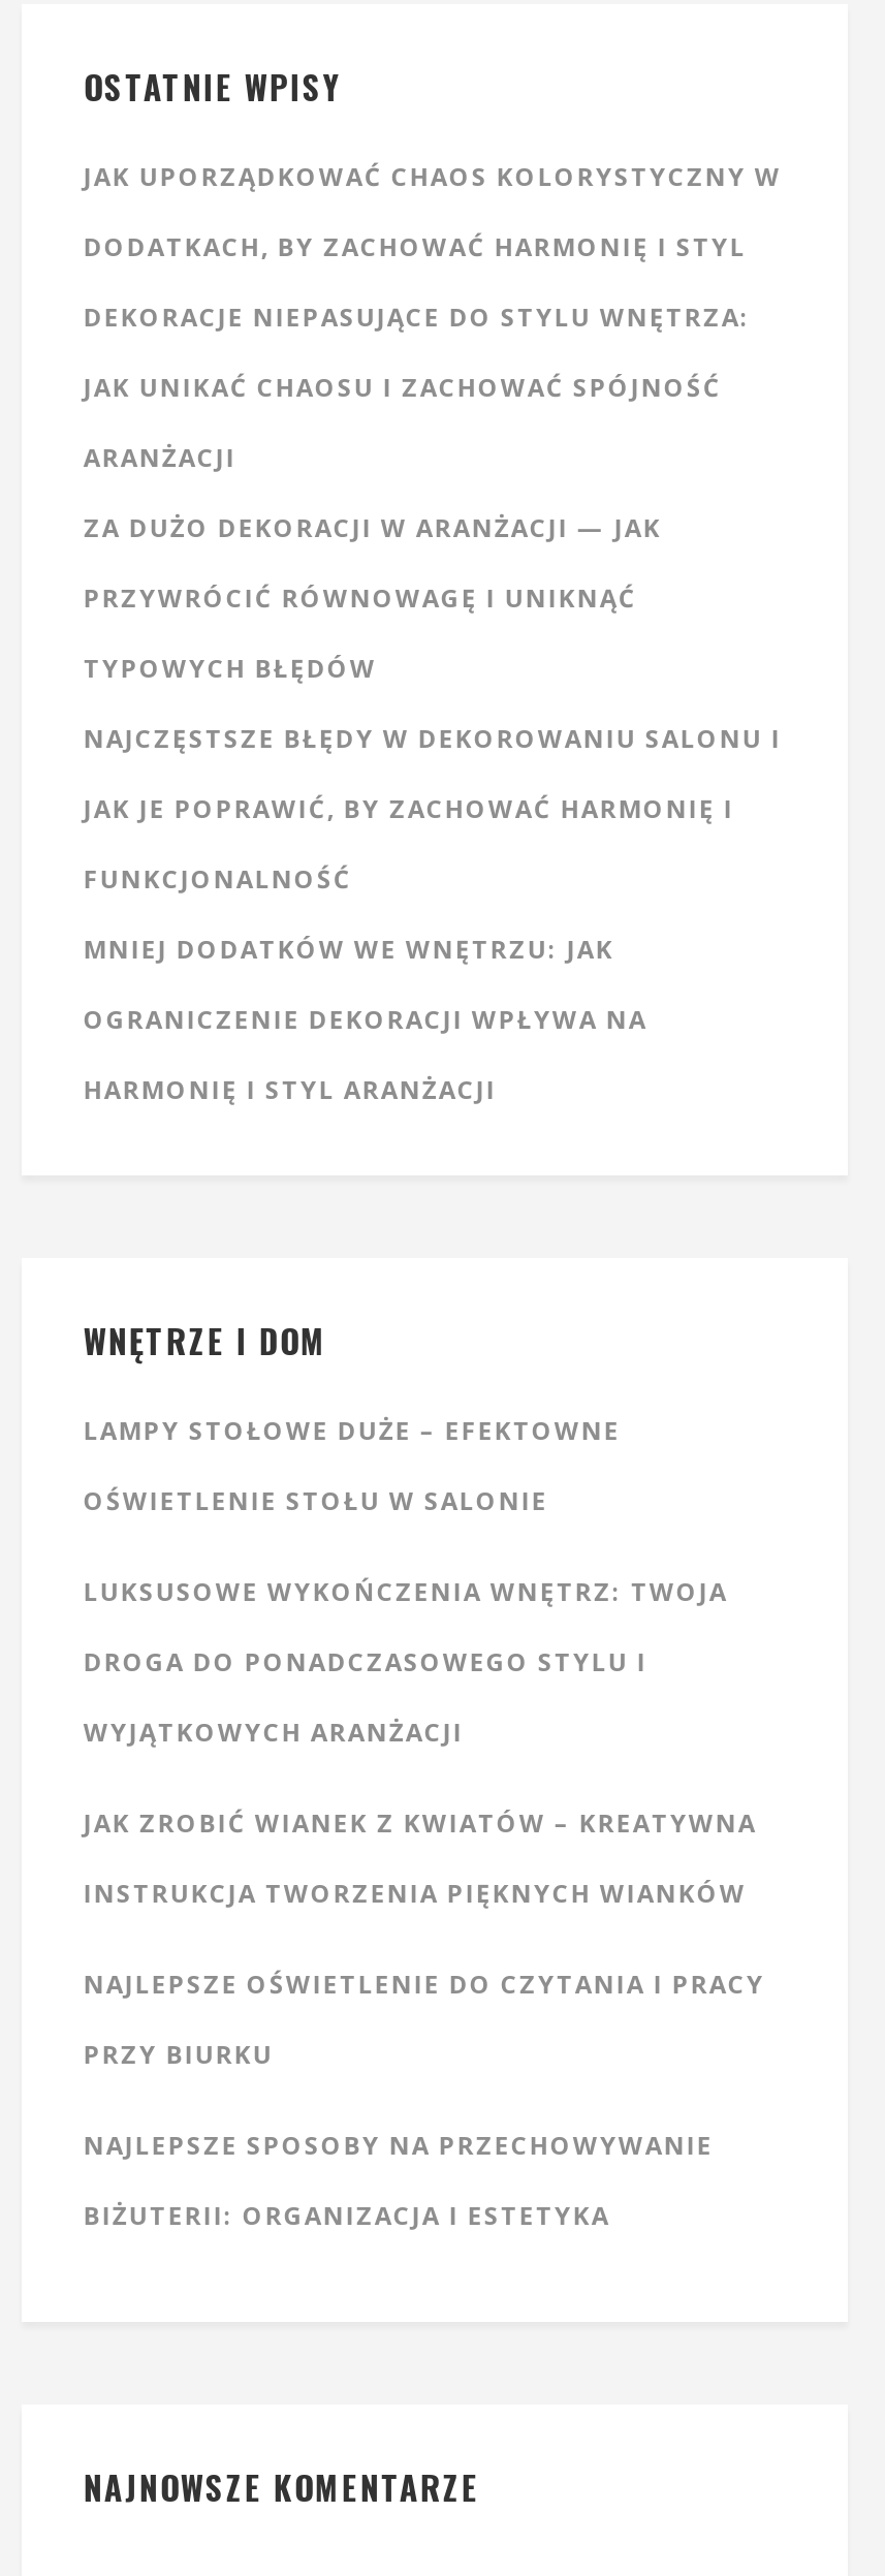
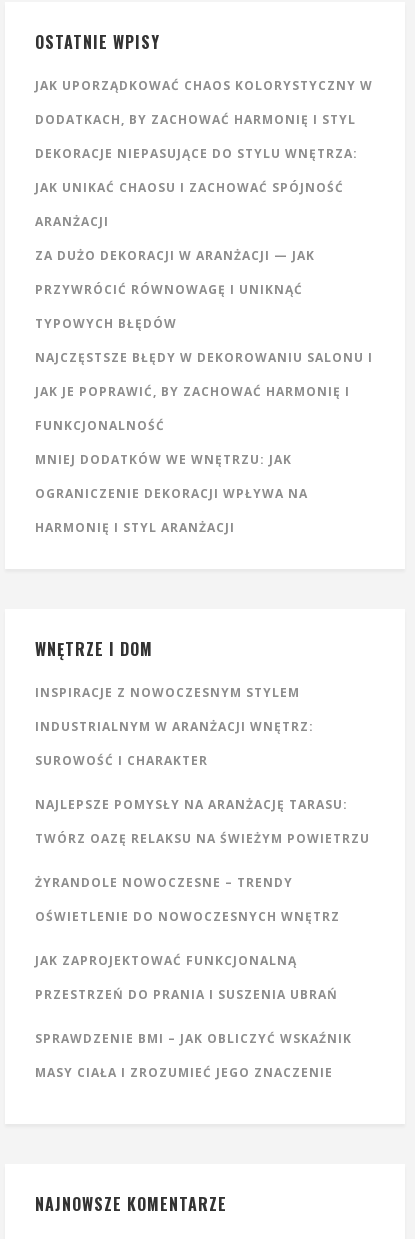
[83,1412,620,1447] LAMPY STOŁOWE DUŻE – EFEKTOWNE -> [35,683,300,700] INSPIRACJE Z NOWOCZESNYM STYLEM
[83,1482,548,1517] OŚWIETLENIE STOŁU W SALONIE -> [35,717,314,734] INDUSTRIALNYM W ARANŻACJI WNĘTRZ:
[83,1573,728,1608] LUKSUSOWE WYKOŃCZENIA WNĘTRZ: TWOJA -> [35,751,208,768] SUROWOŚĆ I CHARAKTER
[83,1643,647,1678] DROGA DO PONADCZASOWEGO STYLU I -> [35,795,348,812] NAJLEPSZE POMYSŁY NA ARANŻACJĘ TARASU:
[83,1714,463,1749] WYJĄTKOWYCH ARANŻACJI -> [35,829,370,846] TWÓRZ OAZĘ RELAKSU NA ŚWIEŻYM POWIETRZU
[83,1804,757,1840] JAK ZROBIĆ WIANEK Z KWIATÓW – KREATYWNA -> [35,873,293,890] ŻYRANDOLE NOWOCZESNE – TRENDY
[83,1875,746,1910] INSTRUKCJA TWORZENIA PIĘKNYCH WIANKÓW -> [35,907,340,924] OŚWIETLENIE DO NOWOCZESNYCH WNĘTRZ
[83,1966,765,2001] NAJLEPSZE OŚWIETLENIE DO CZYTANIA I PRACY -> [35,951,297,968] JAK ZAPROJEKTOWAĆ FUNKCJONALNĄ
[83,2036,273,2071] PRZY BIURKU -> [35,985,338,1002] PRZESTRZEŃ DO PRANIA I SUSZENIA UBRAŃ
[83,2127,713,2162] NAJLEPSZE SPOSOBY NA PRZECHOWYWANIE -> [35,1029,352,1046] SPRAWDZENIE BMI – JAK OBLICZYĆ WSKAŹNIK
[83,2197,610,2232] BIŻUTERII: ORGANIZACJA I ESTETYKA -> [35,1063,333,1080] MASY CIAŁA I ZROZUMIEĆ JEGO ZNACZENIE

